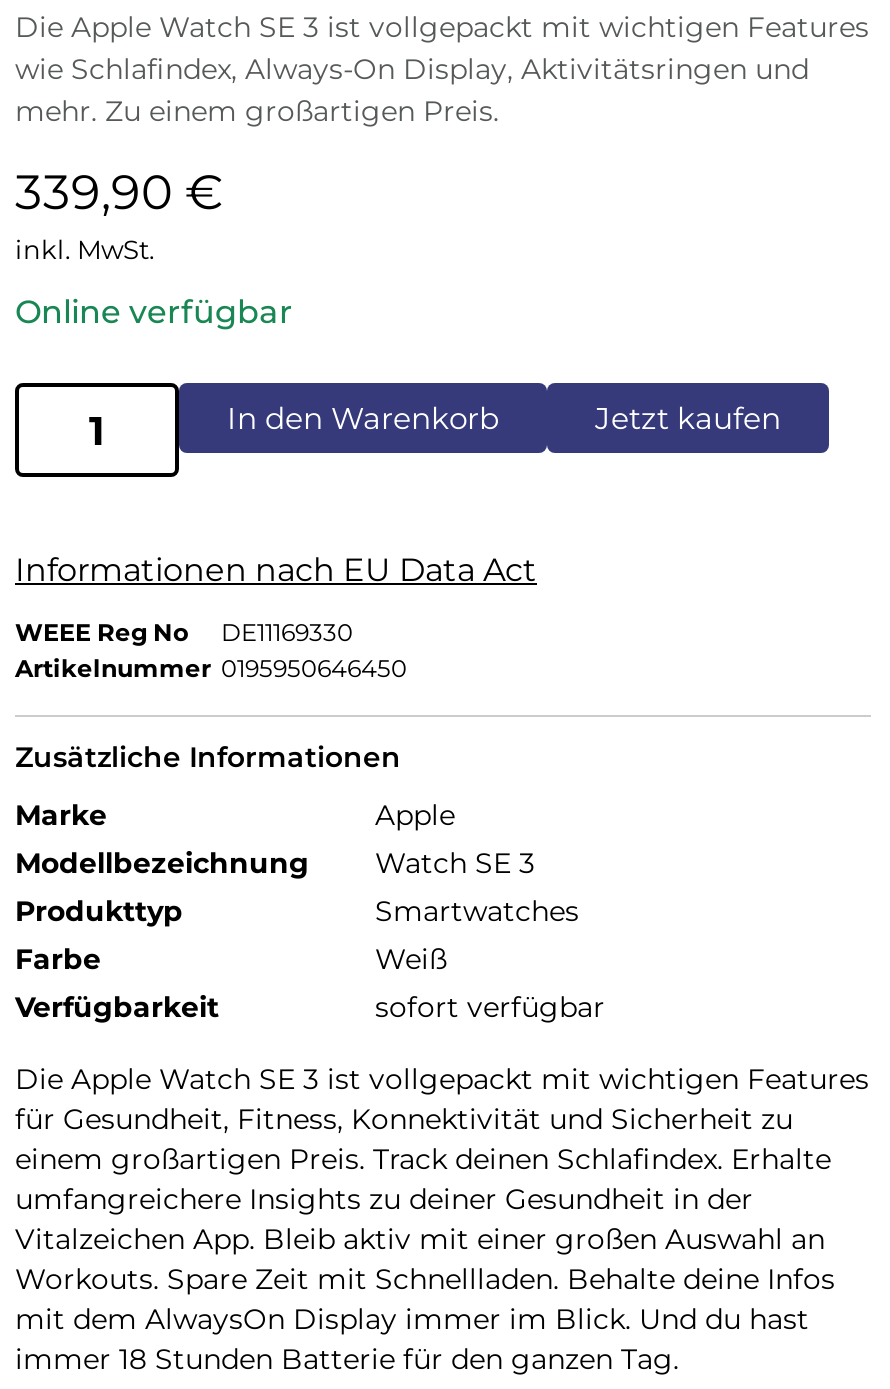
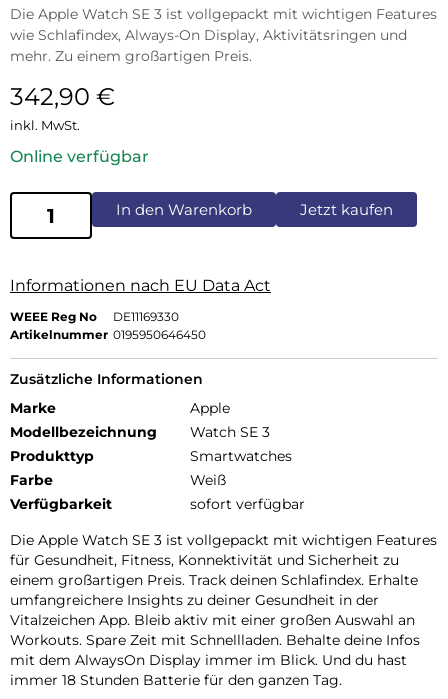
[15,164,223,222] 339,90 € -> [10,82,115,111] 342,90 €

